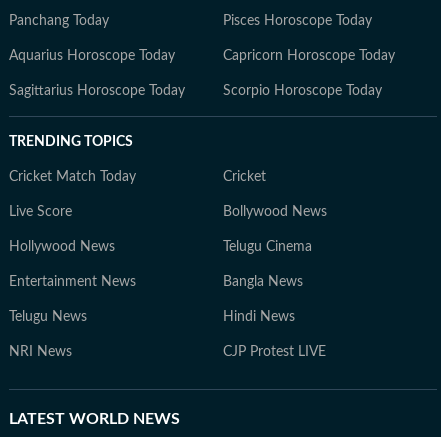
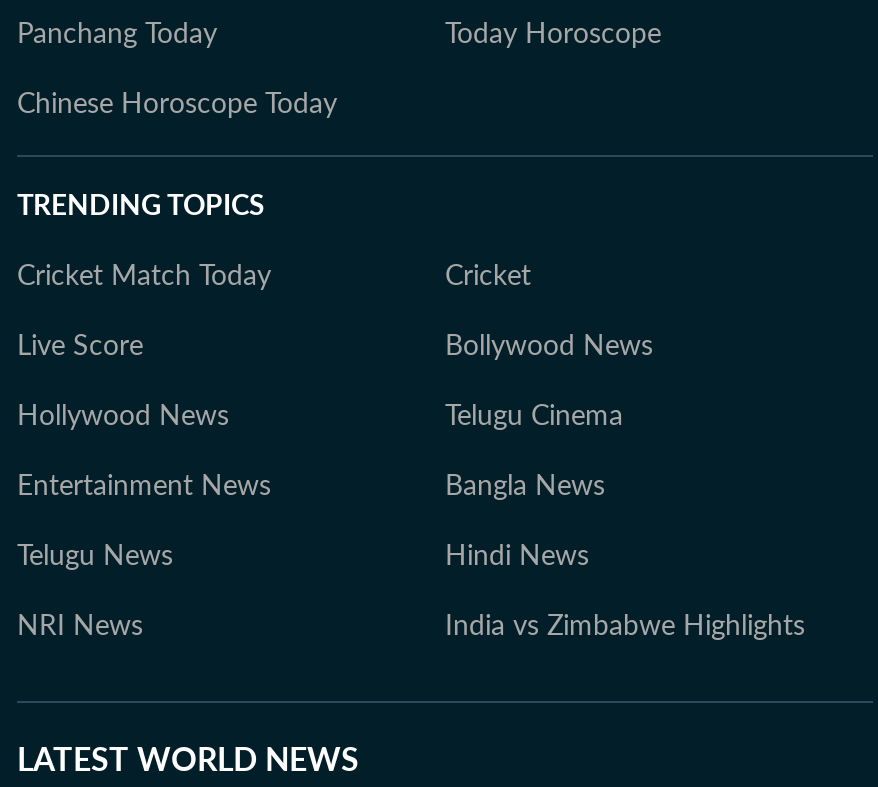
[9,14,395,98] Pisces Horoscope Today | Aquarius Horoscope Today | Capricorn Horoscope Today | Sagittarius Horoscope Today | Scorpio Horoscope Today -> [17,21,661,119] Today Horoscope | Chinese Horoscope Today
[223,345,326,359] CJP Protest LIVE -> [445,613,805,641] India vs Zimbabwe Highlights

